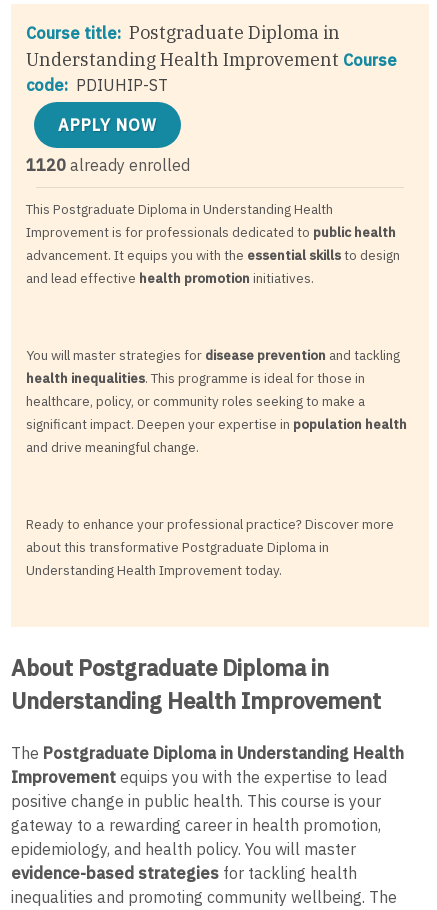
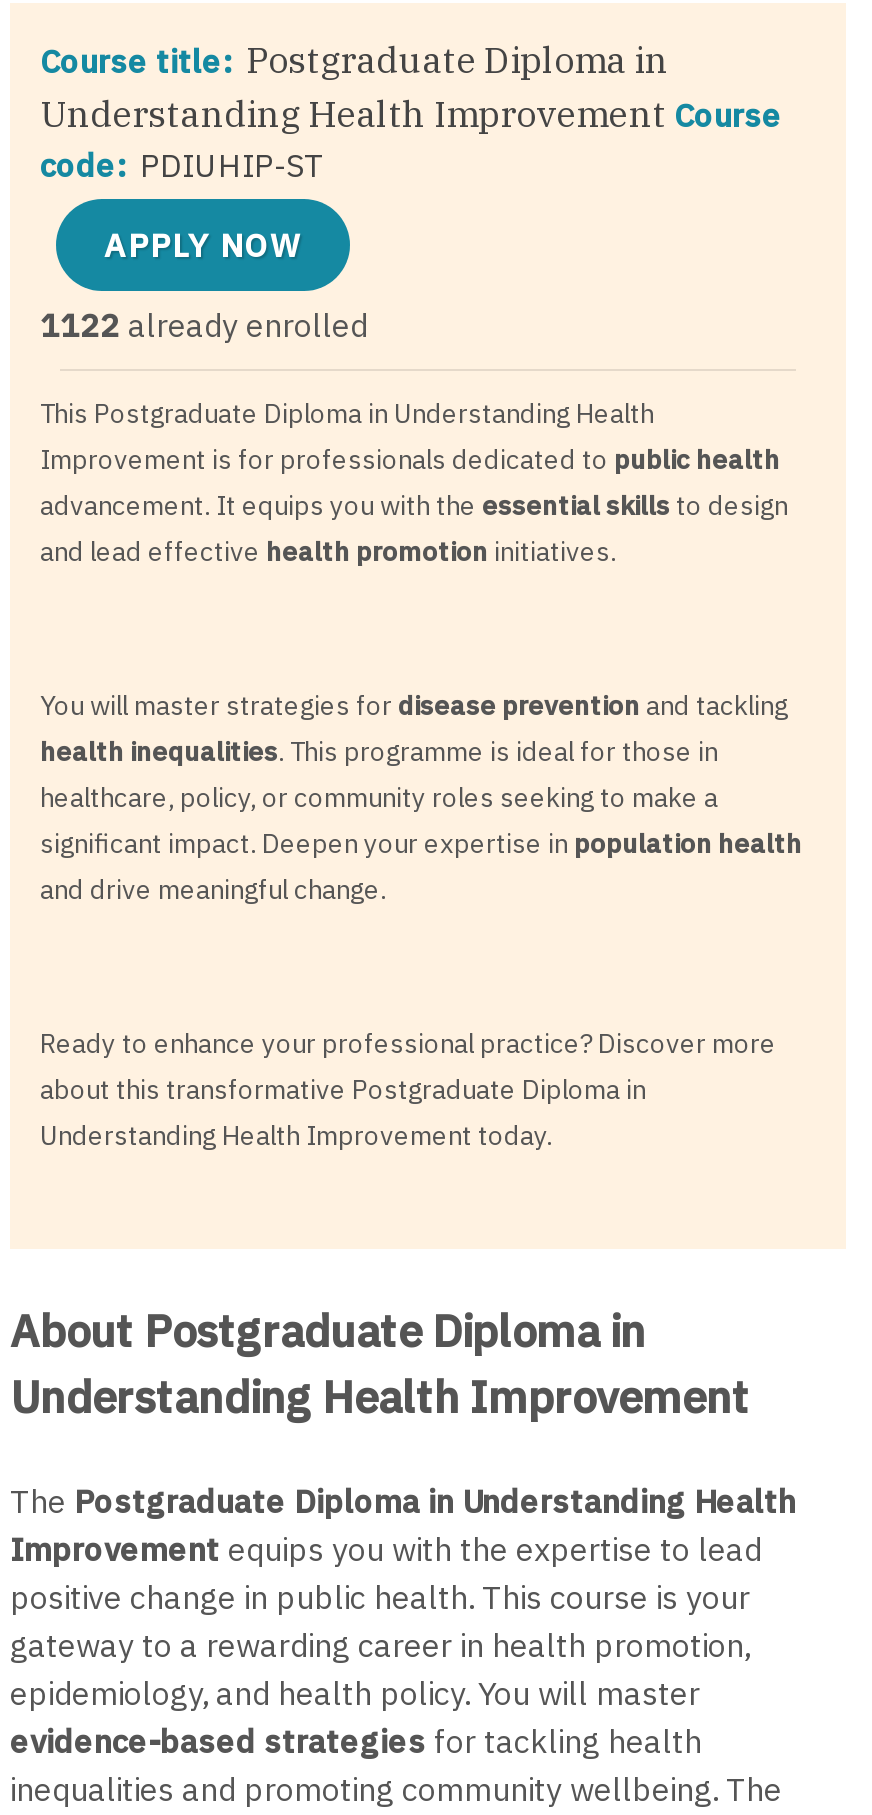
[26,155,190,175] 1120 already enrolled -> [40,304,368,344] 1122 already enrolled

